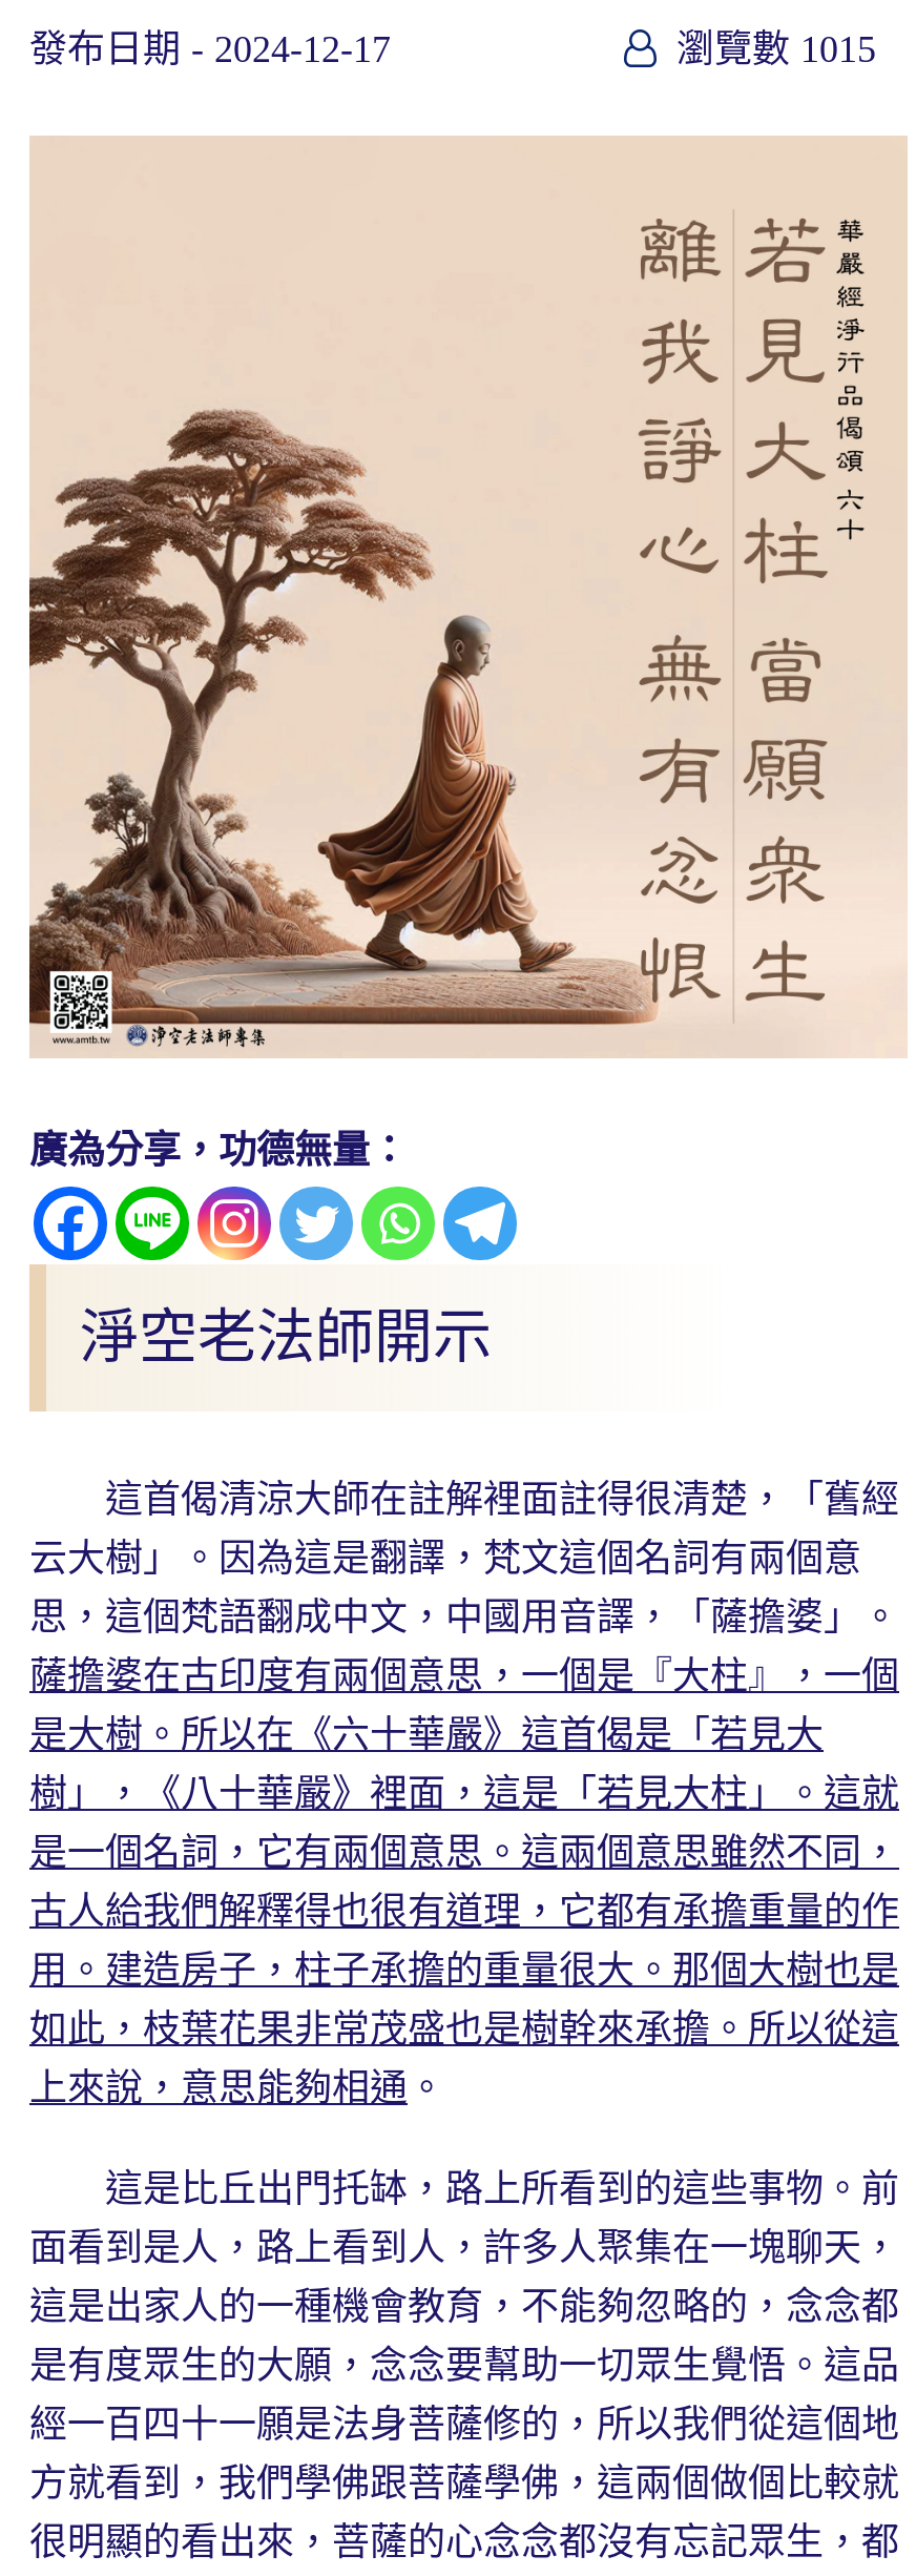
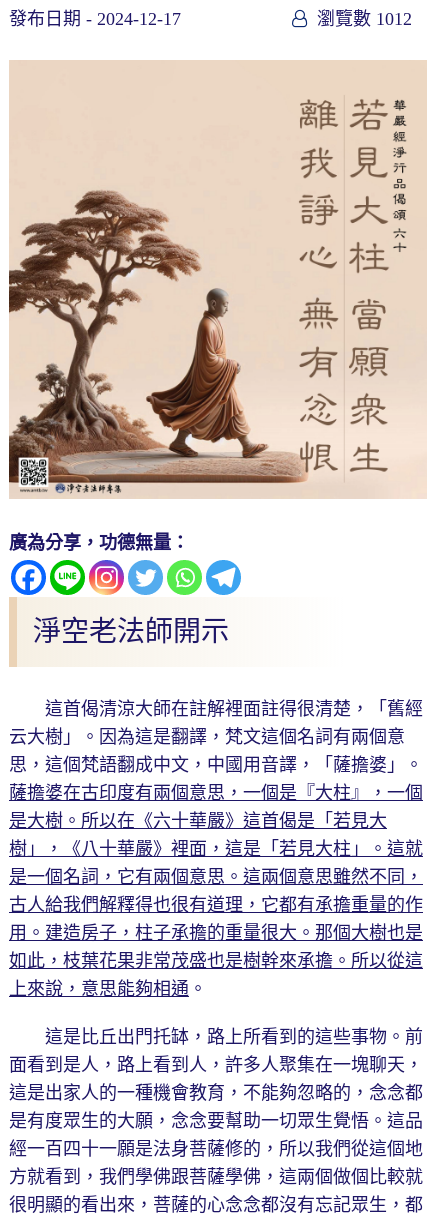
[666,28,876,70] 瀏覽數 1015 -> [312,9,412,29] 瀏覽數 1012

